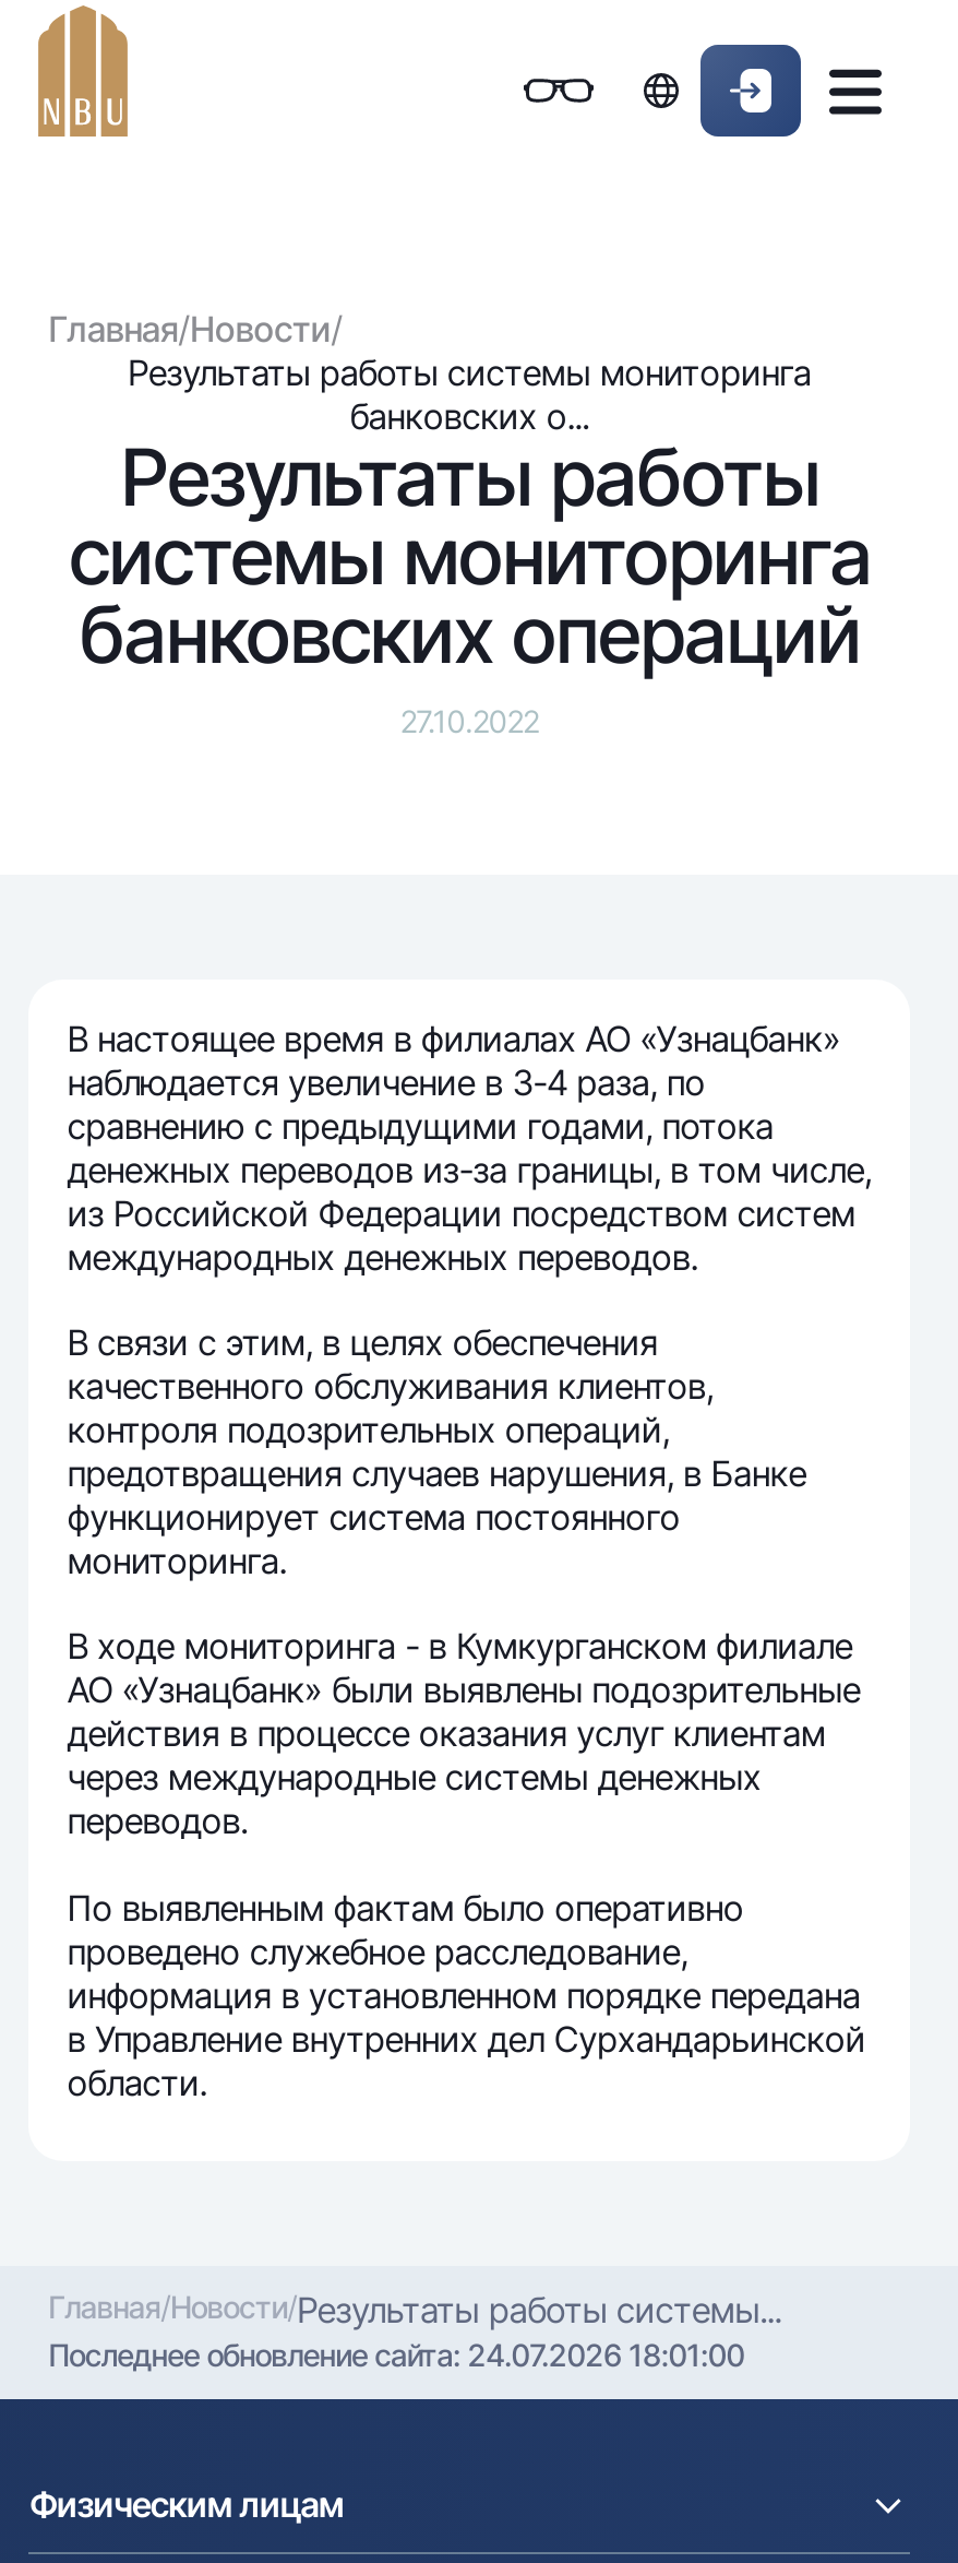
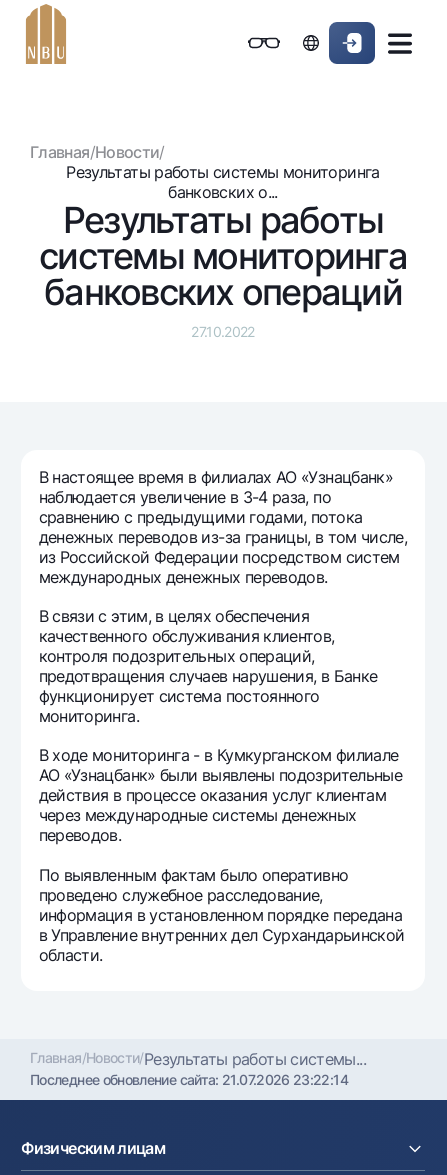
[48,2337,744,2374] Последнее обновление сайта: 24.07.2026 18:01:00 -> [30,1071,348,1088] Последнее обновление сайта: 21.07.2026 23:22:14

